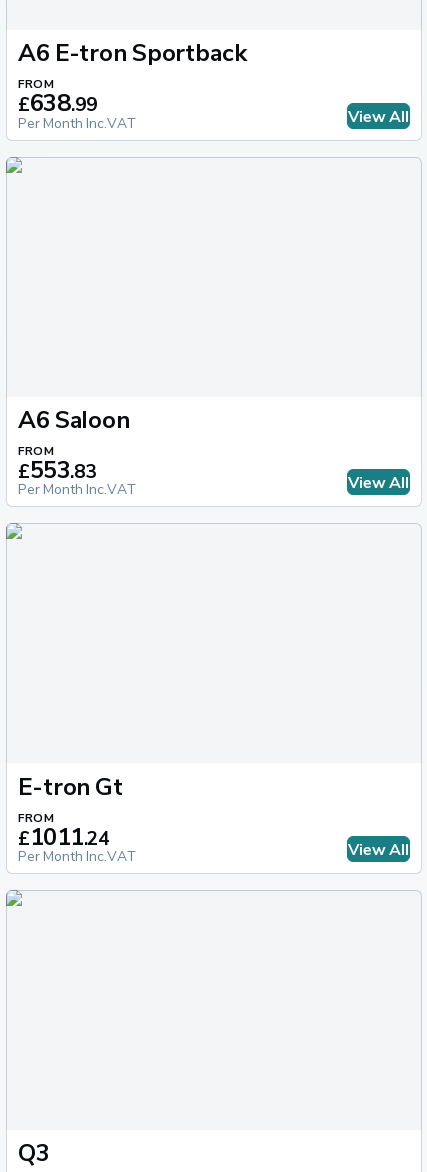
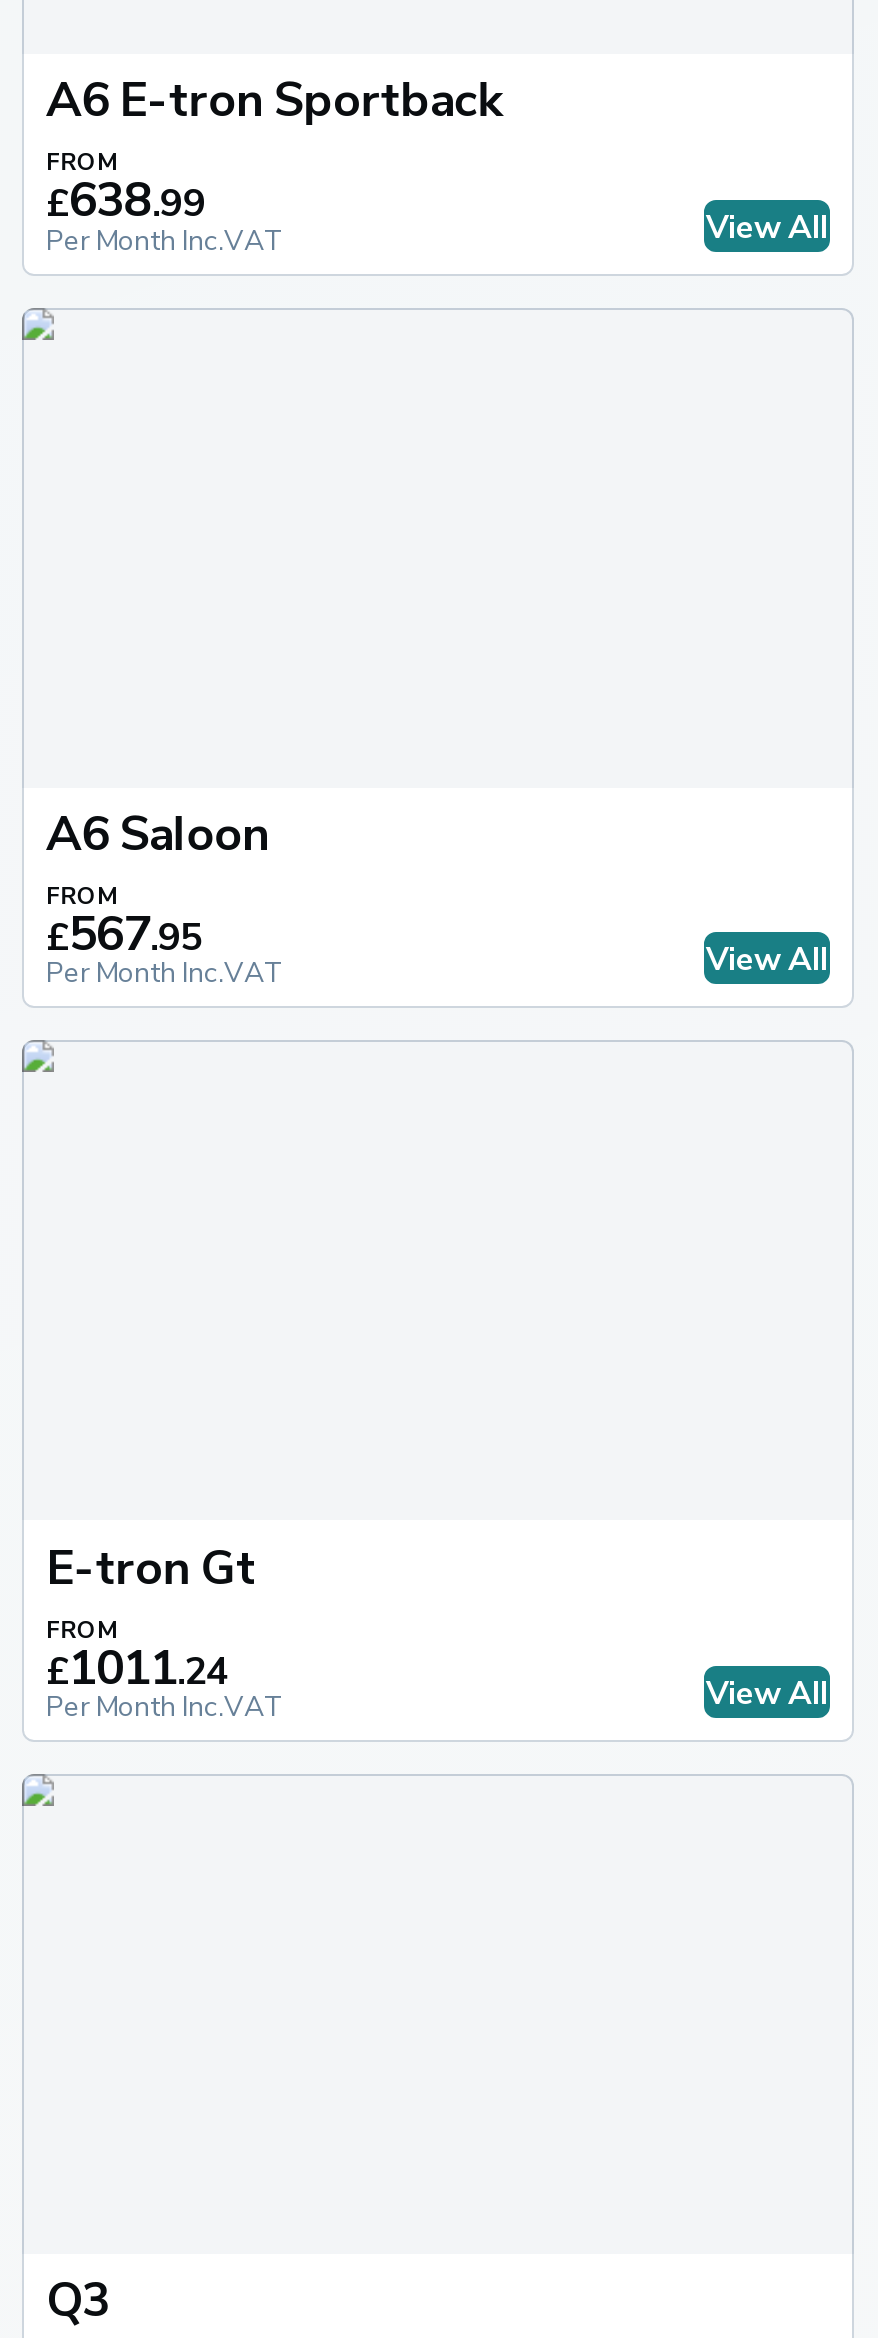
[18,455,97,484] £553.83 -> [46,904,203,962] £567.95

